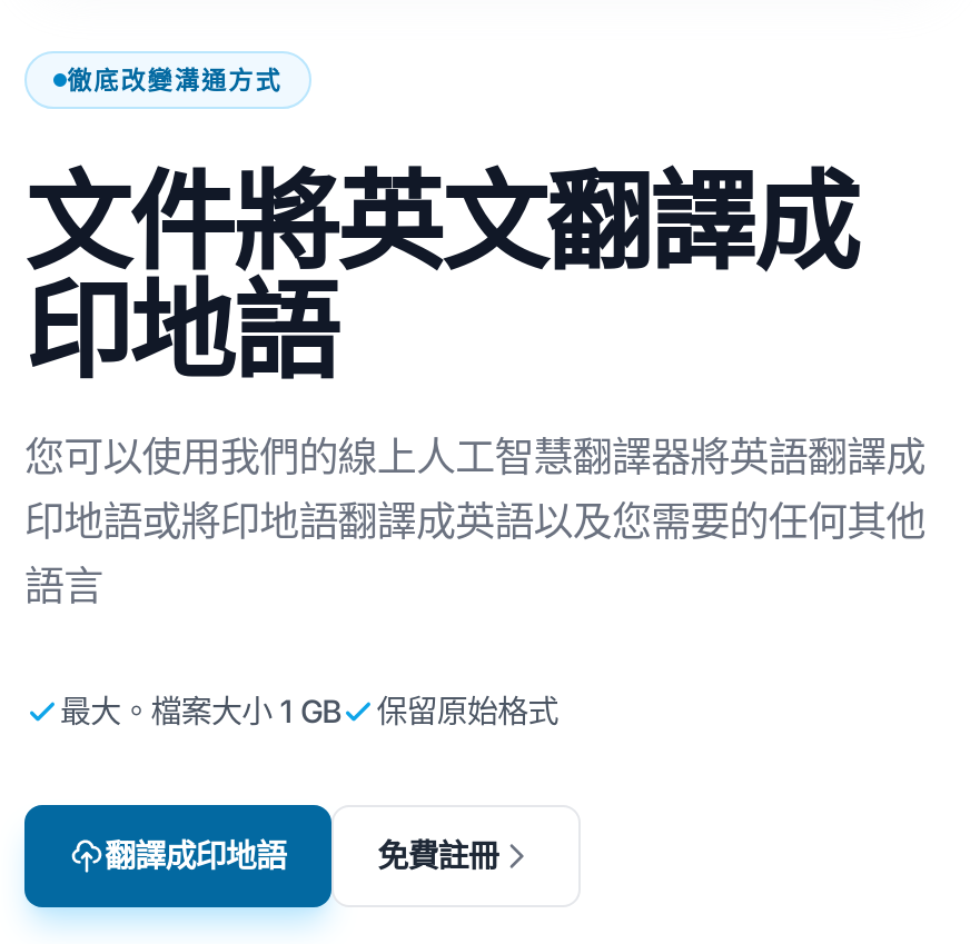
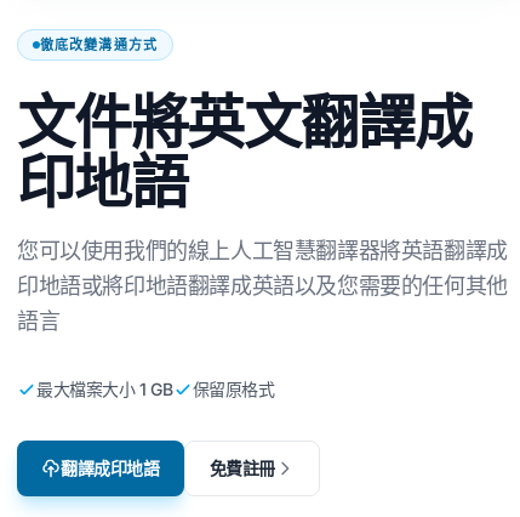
[60,692,558,729] 最大。檔案大小 1 GB | 保留原始格式 -> [36,379,275,399] 最大檔案大小 1 GB | 保留原格式

